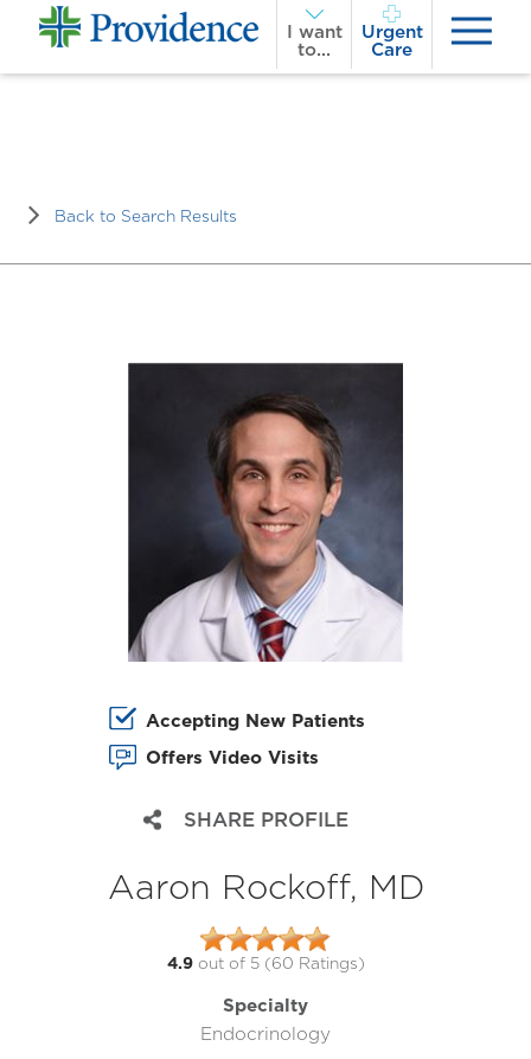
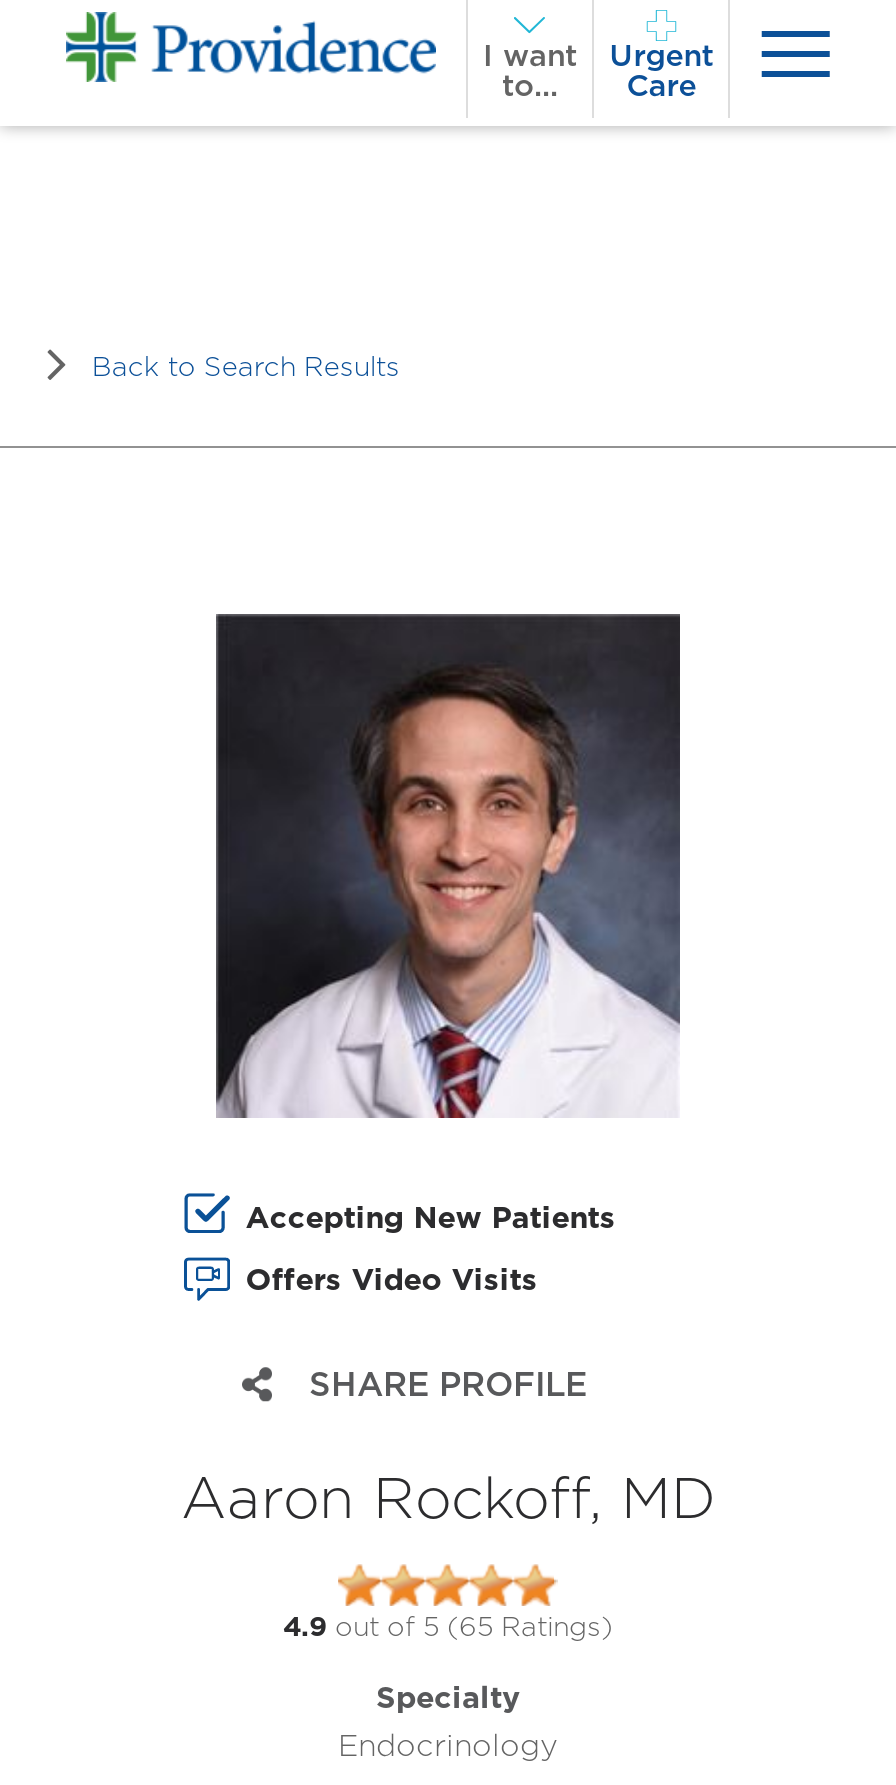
[167,954,364,973] 4.9 out of 5 (60 Ratings) -> [283,1611,613,1643] 4.9 out of 5 (65 Ratings)

